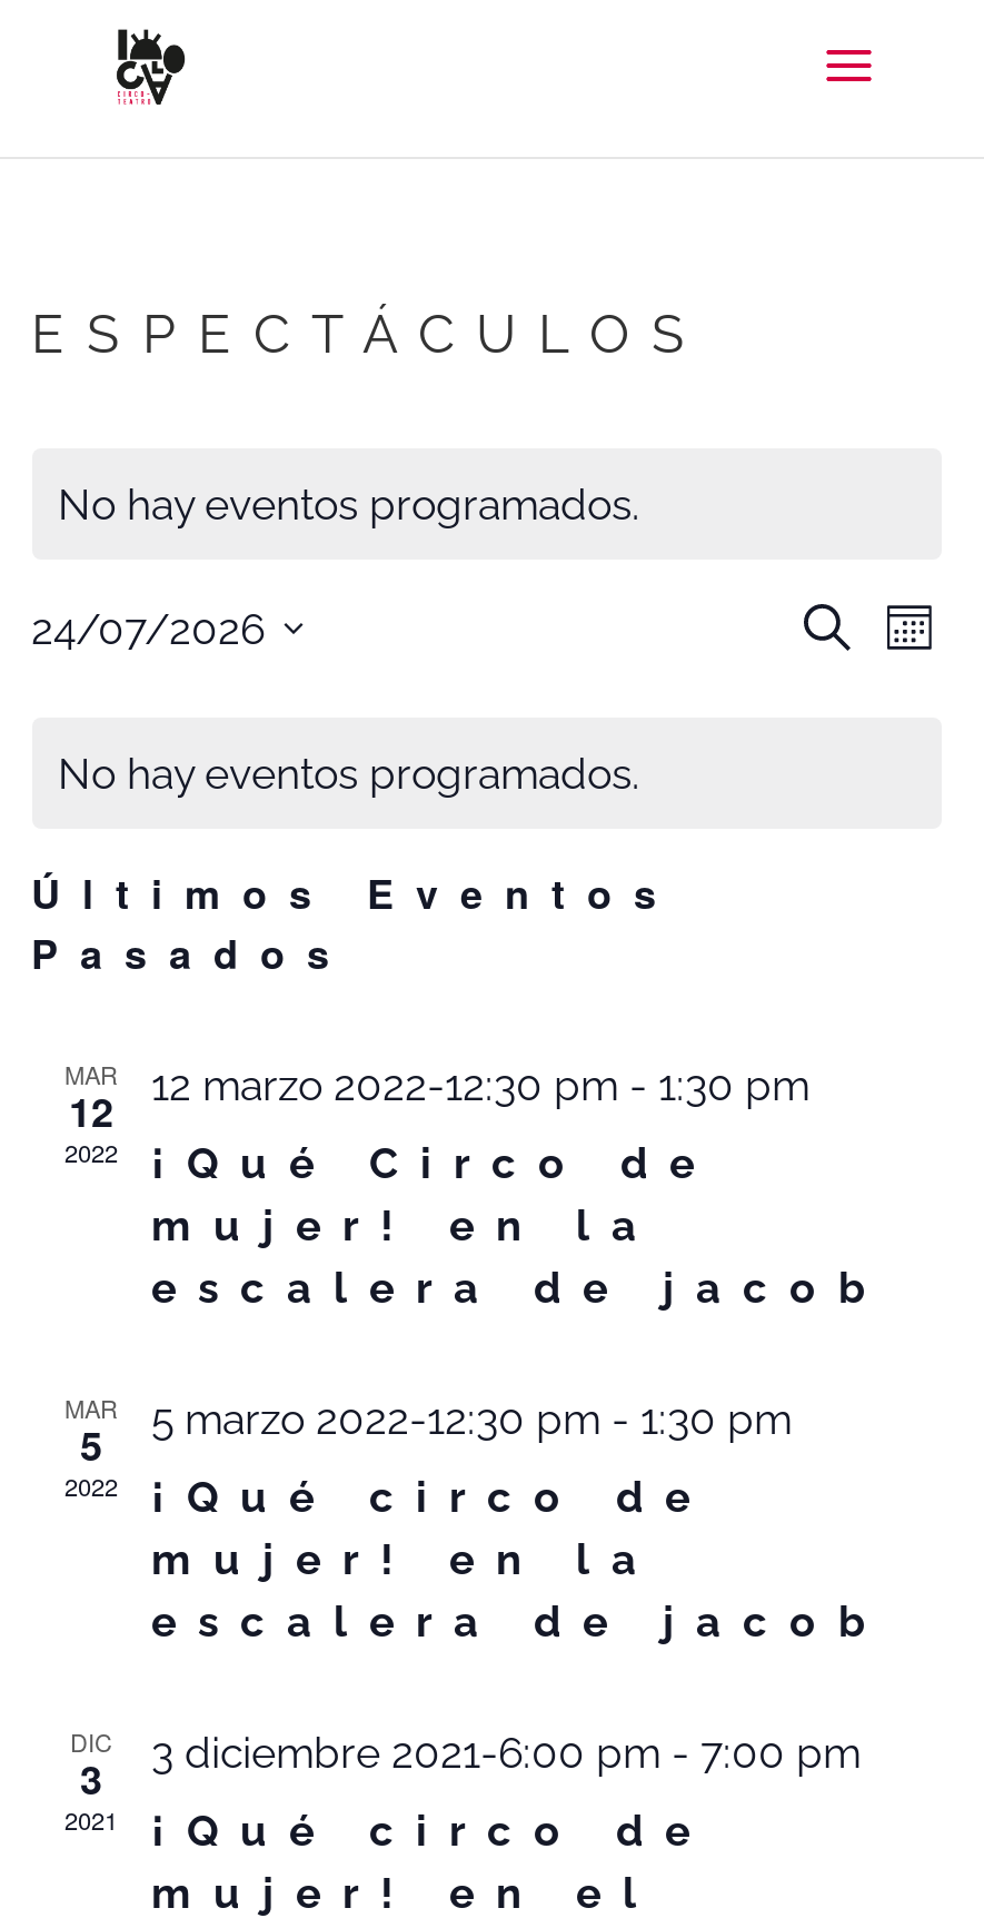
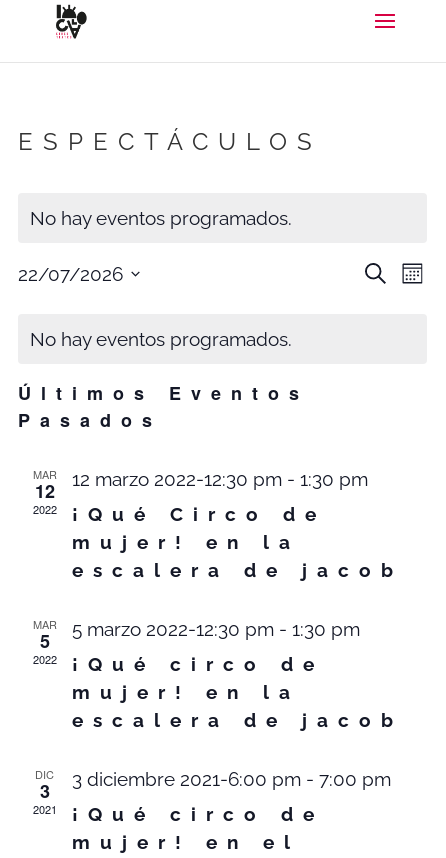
[31,603,265,652] 24/07/2026 -> [17,262,122,284] 22/07/2026

